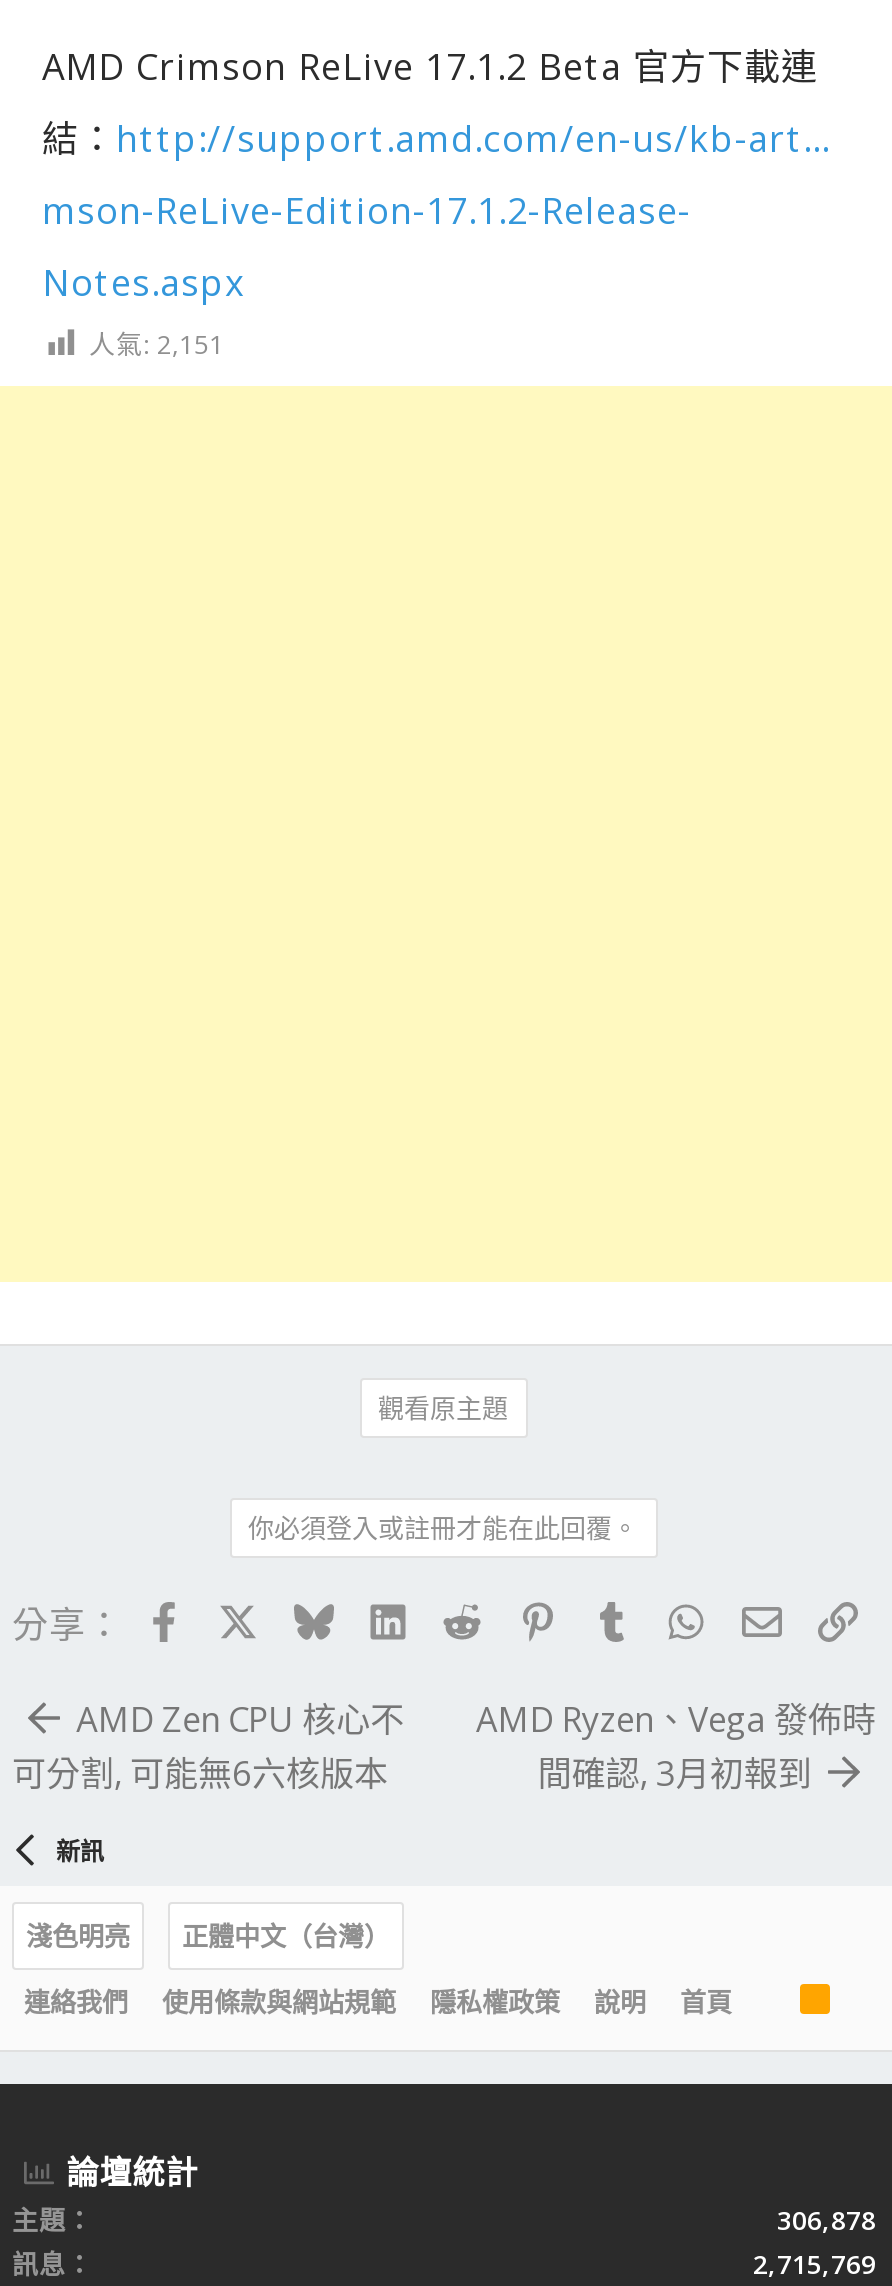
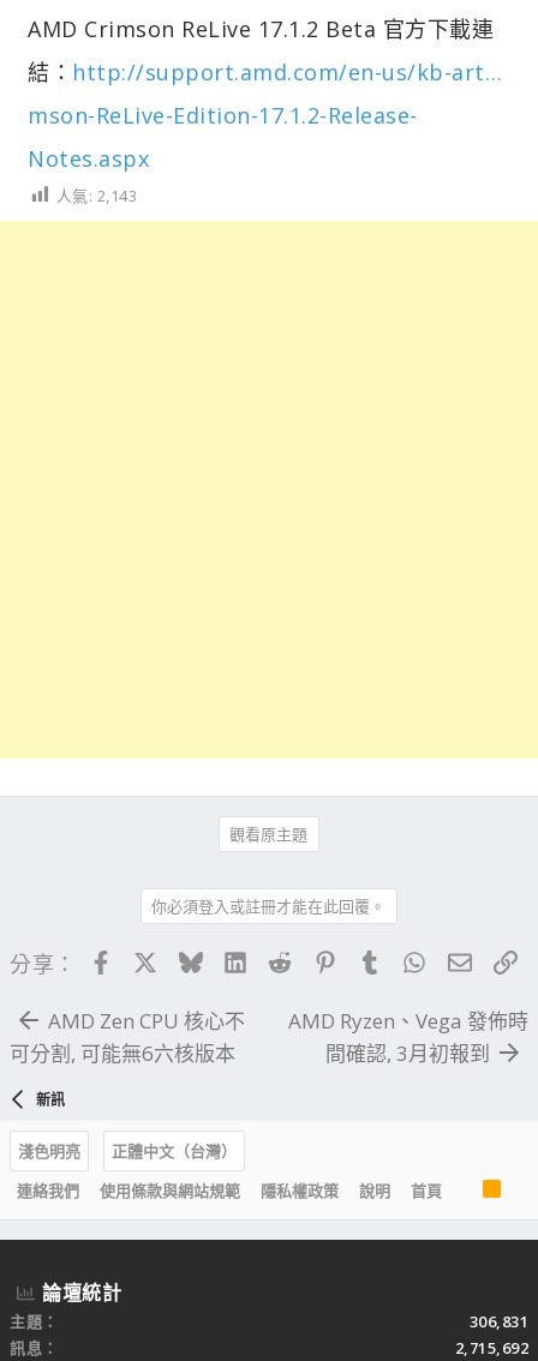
[89,325,224,361] 人氣: 2,151 -> [56,184,137,206] 人氣: 2,143
[777,2201,876,2237] 306,878 -> [469,1310,528,1332] 306,831
[753,2245,876,2281] 2,715,769 -> [455,1336,528,1358] 2,715,692

